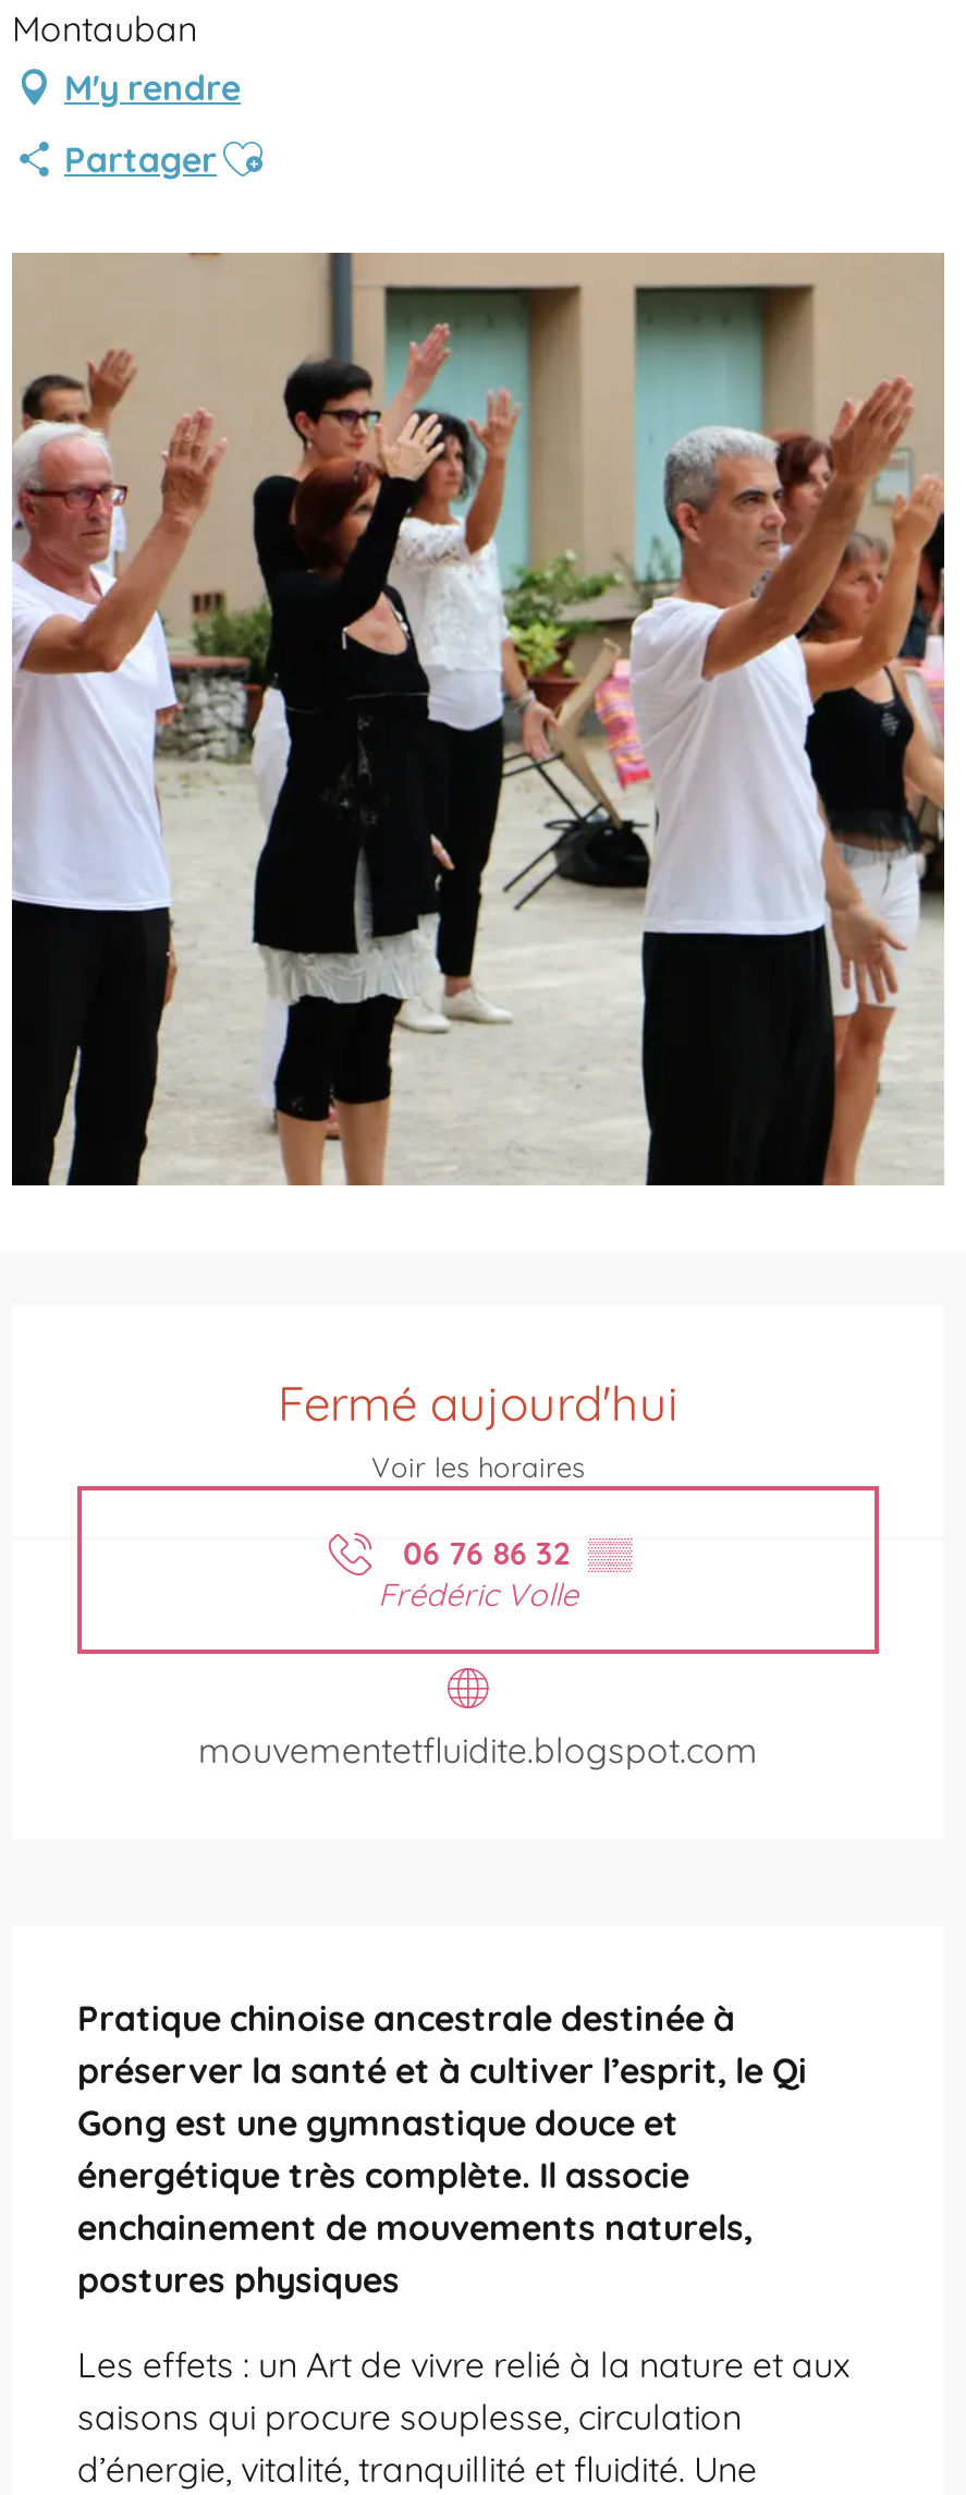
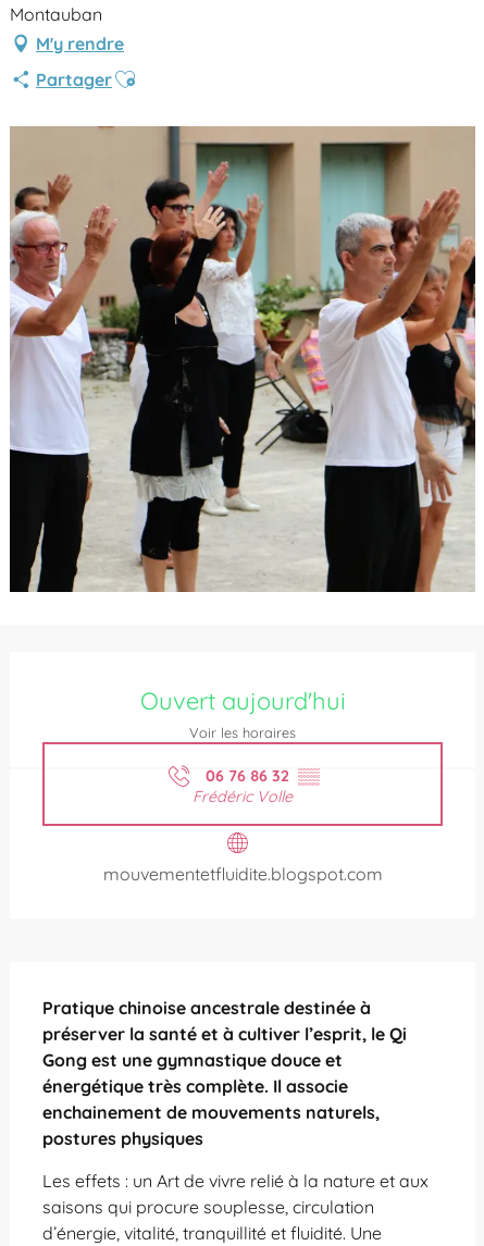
[278,1372,678,1433] Fermé aujourd'hui -> [140,685,345,716] Ouvert aujourd'hui

